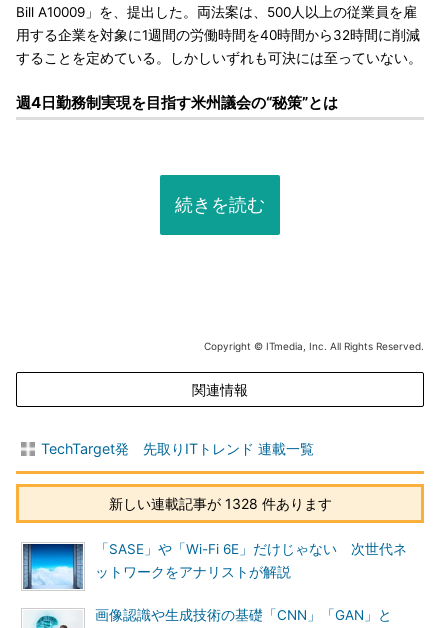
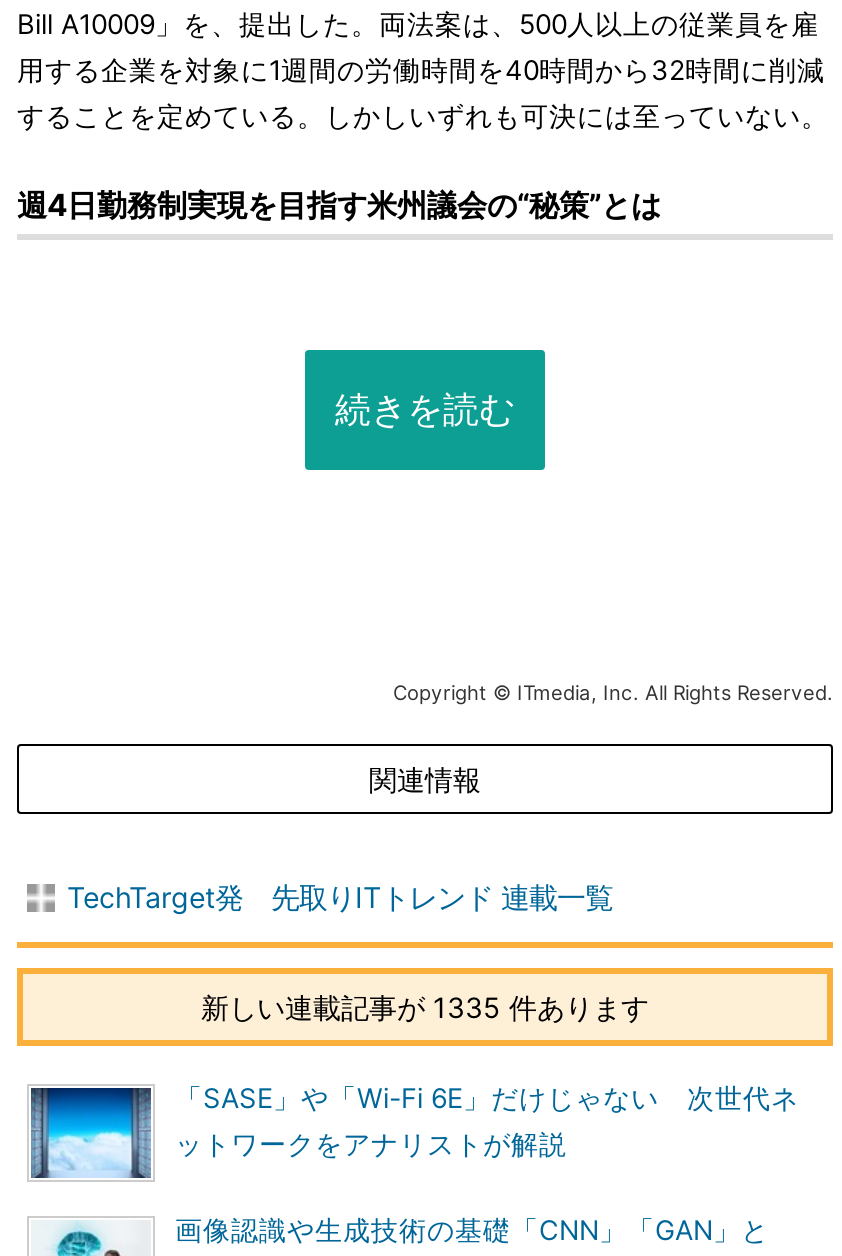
[108,495,331,512] 新しい連載記事が 1328 件あります -> [201,990,649,1024] 新しい連載記事が 1335 件あります

